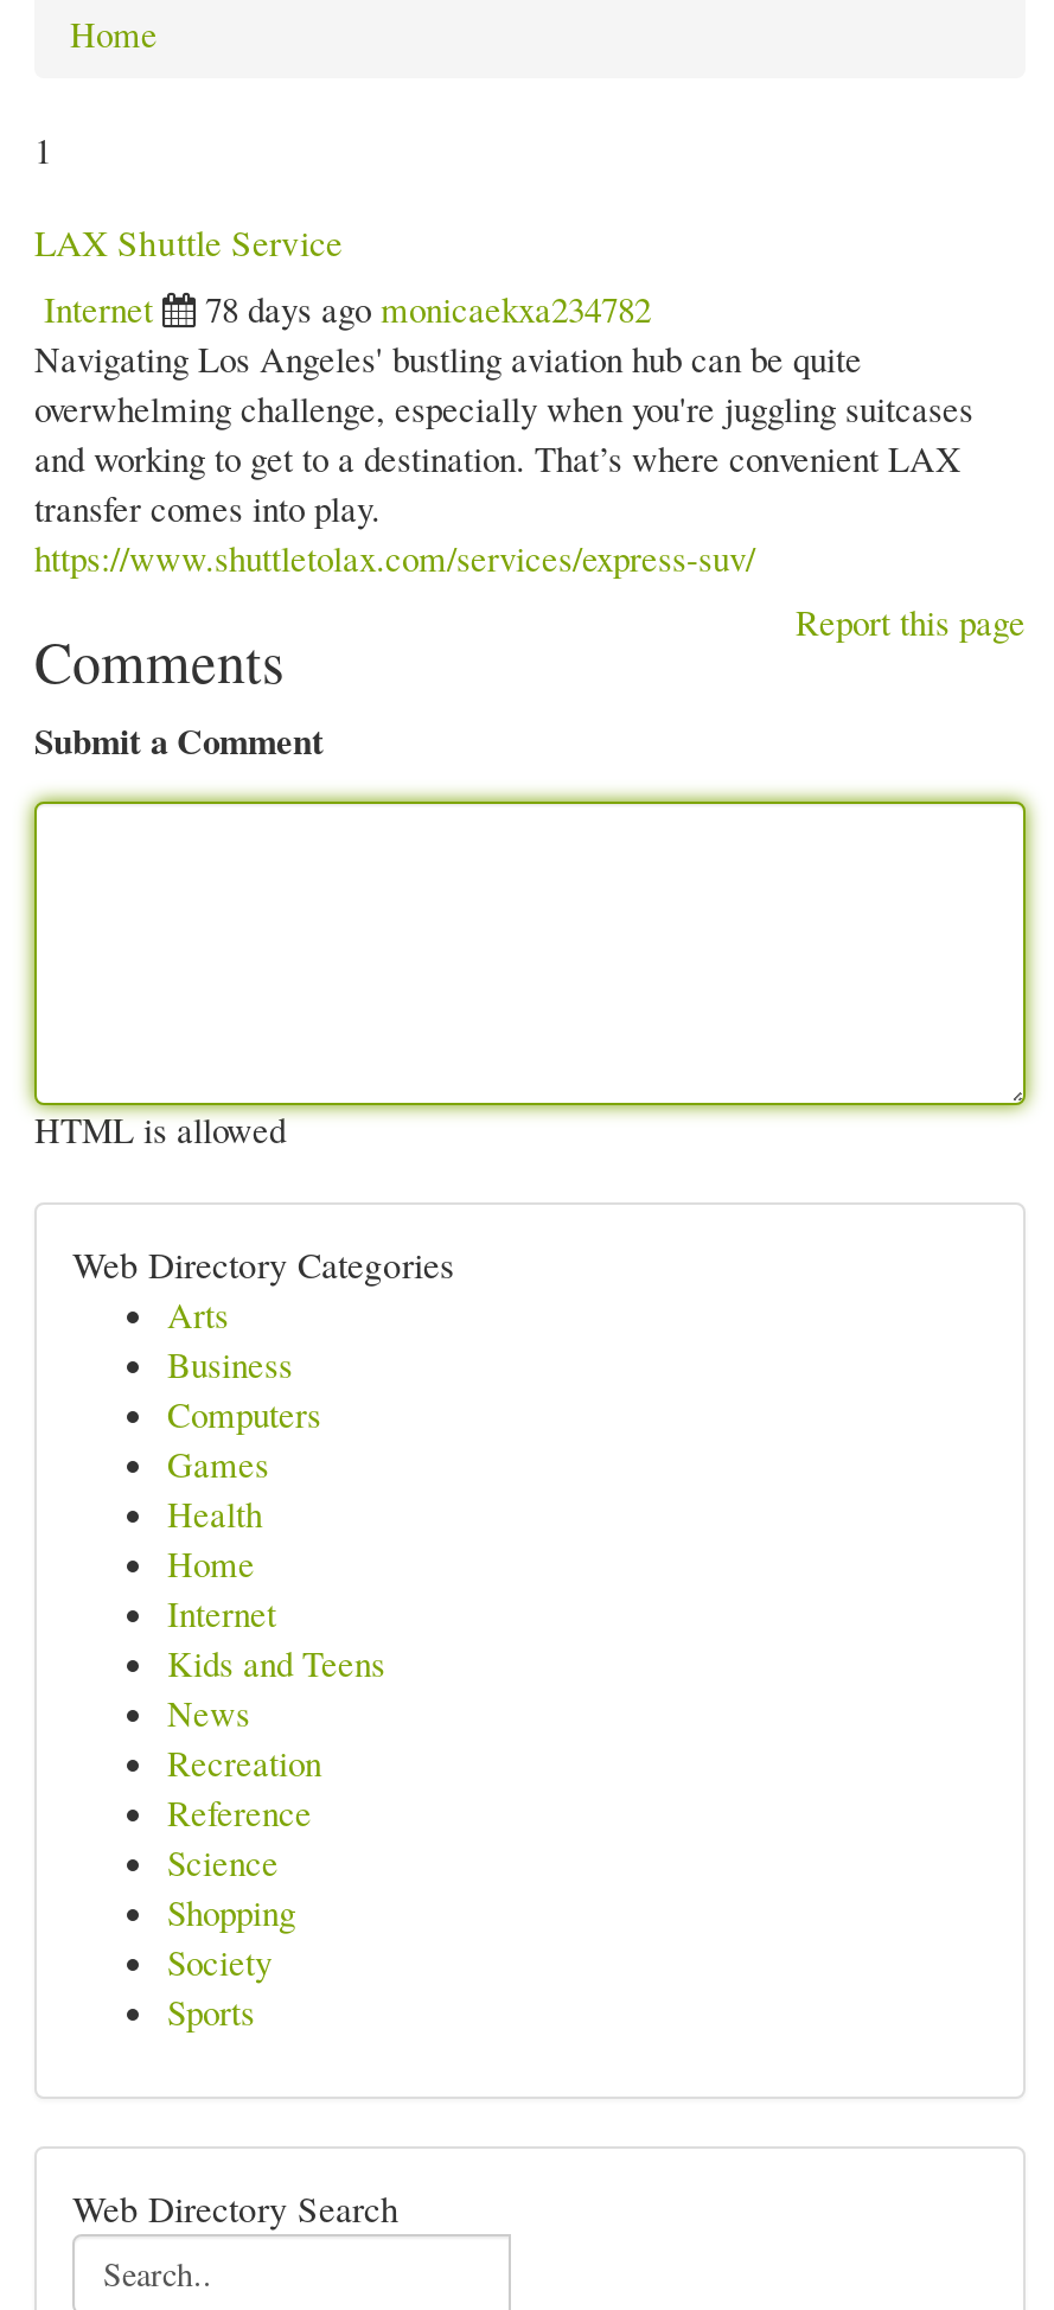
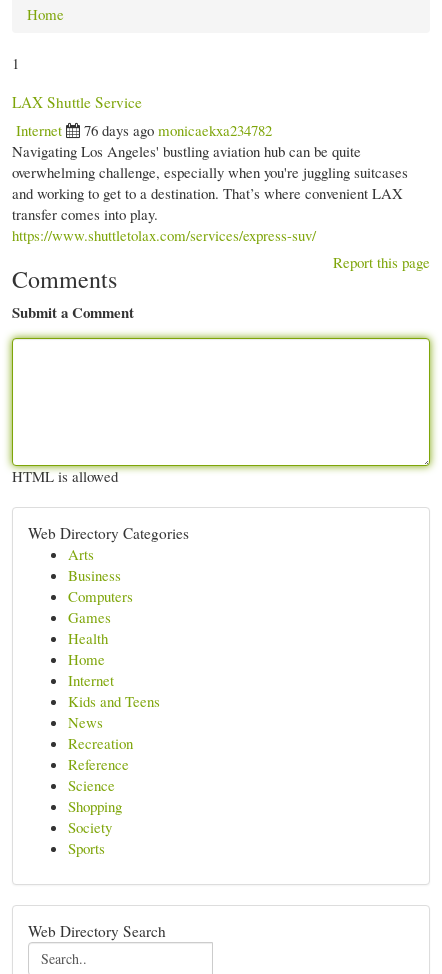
[205,285,651,332] 78 days ago monicaekxa234782 -> [84,120,272,140] 76 days ago monicaekxa234782

